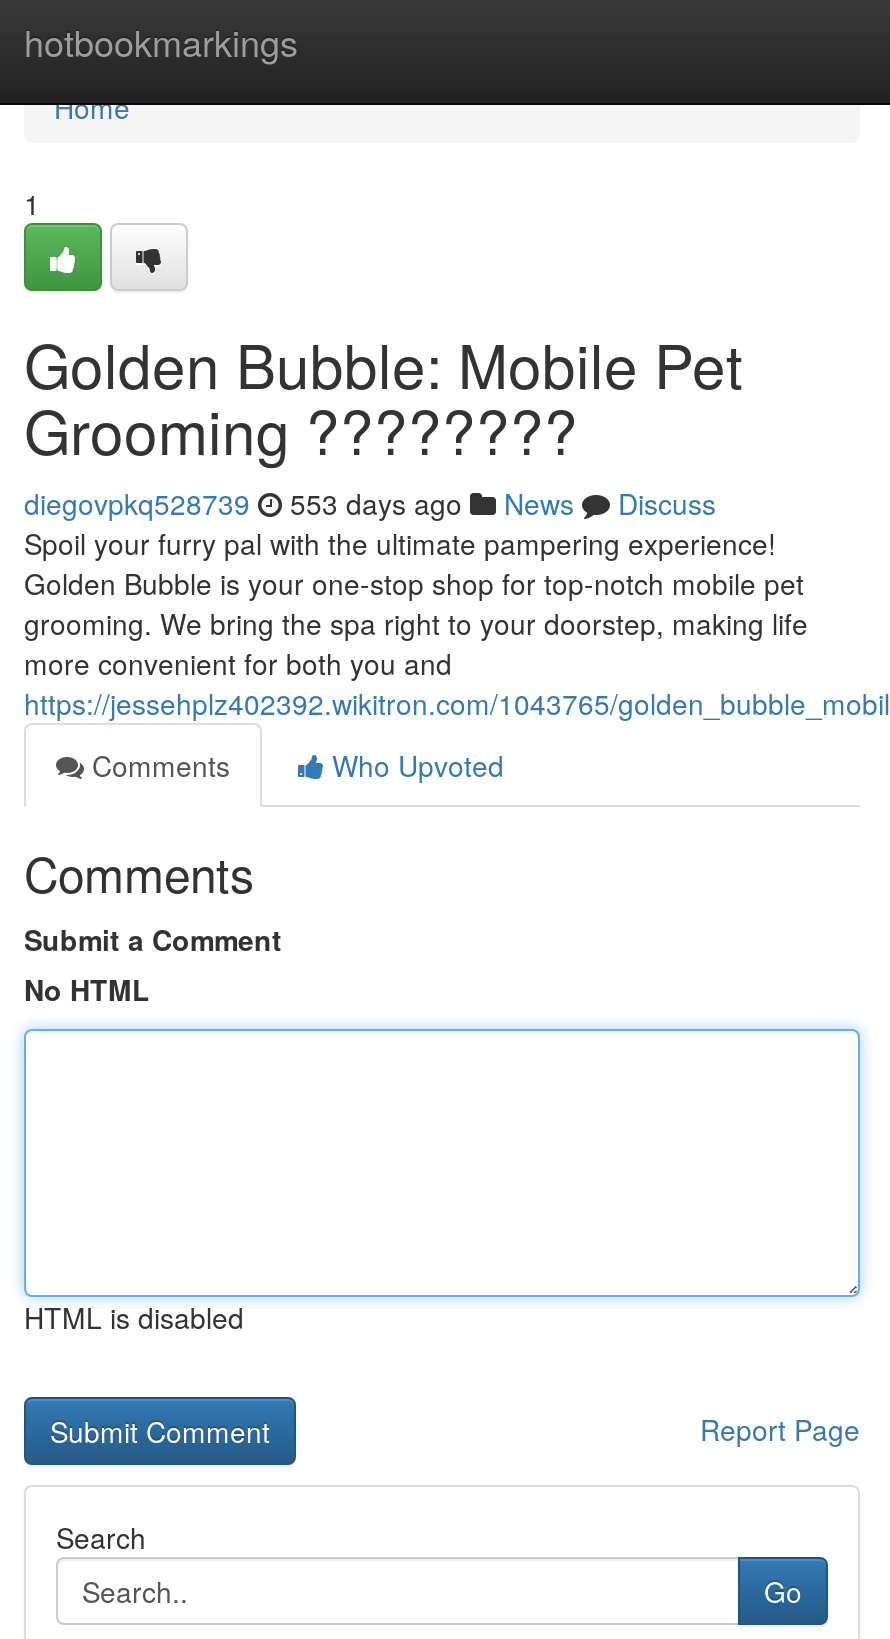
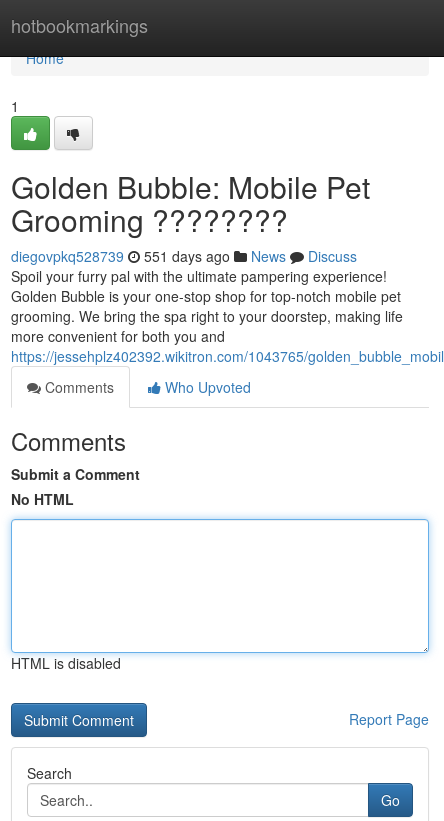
[24,483,716,523] diegovpkq528739 553 days ago News Discuss -> [11,246,357,266] diegovpkq528739 551 days ago News Discuss

